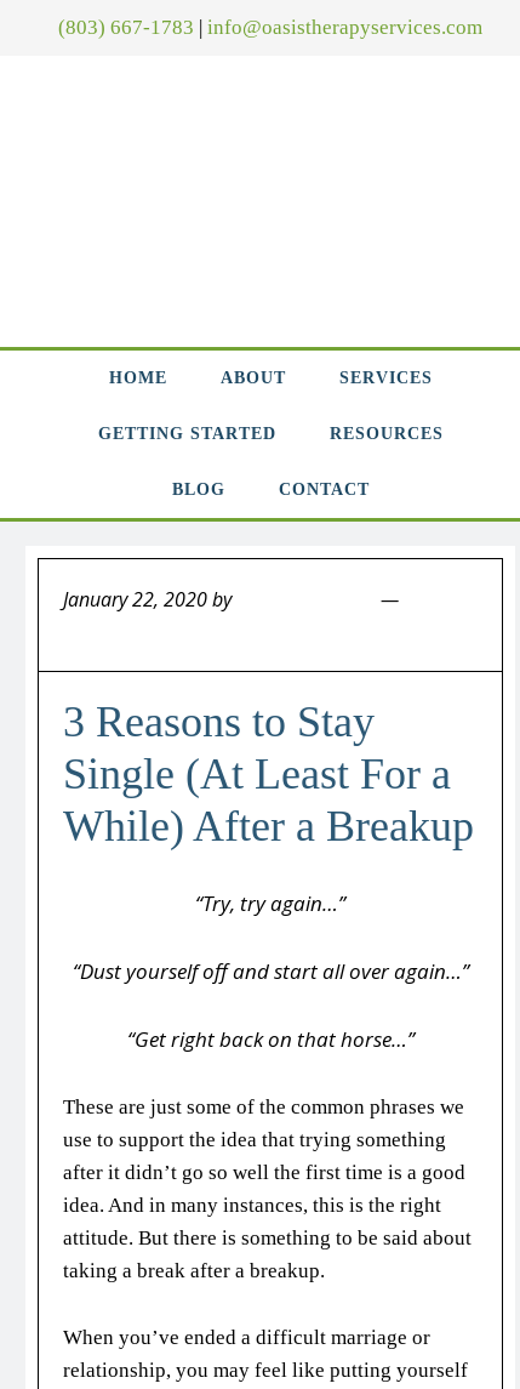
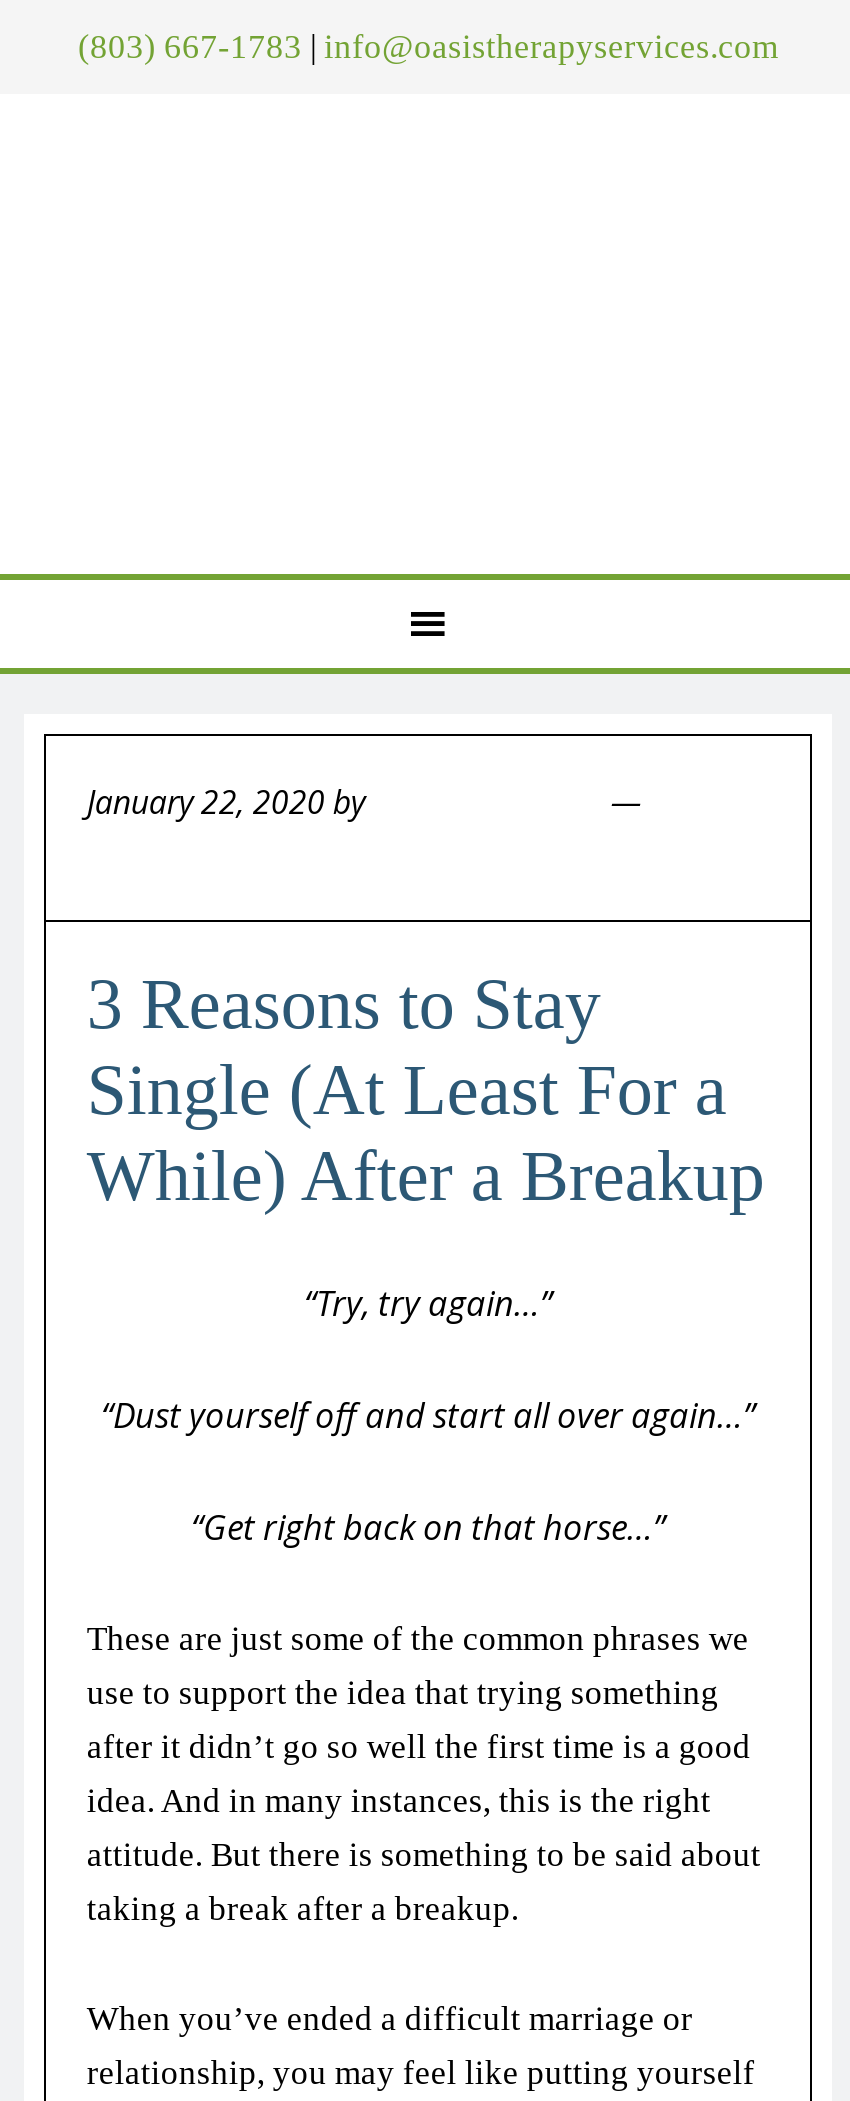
[98,369,443,499] HOME | ABOUT | SERVICES | GETTING STARTED | RESOURCES | BLOG | CONTACT -> none

